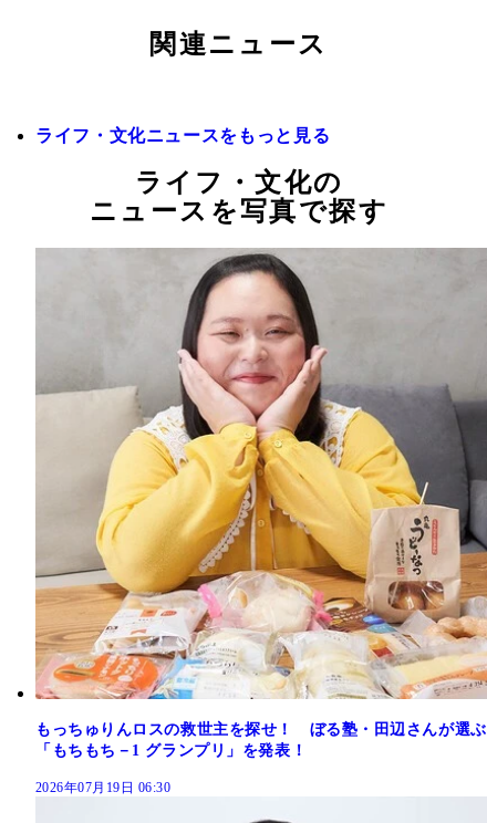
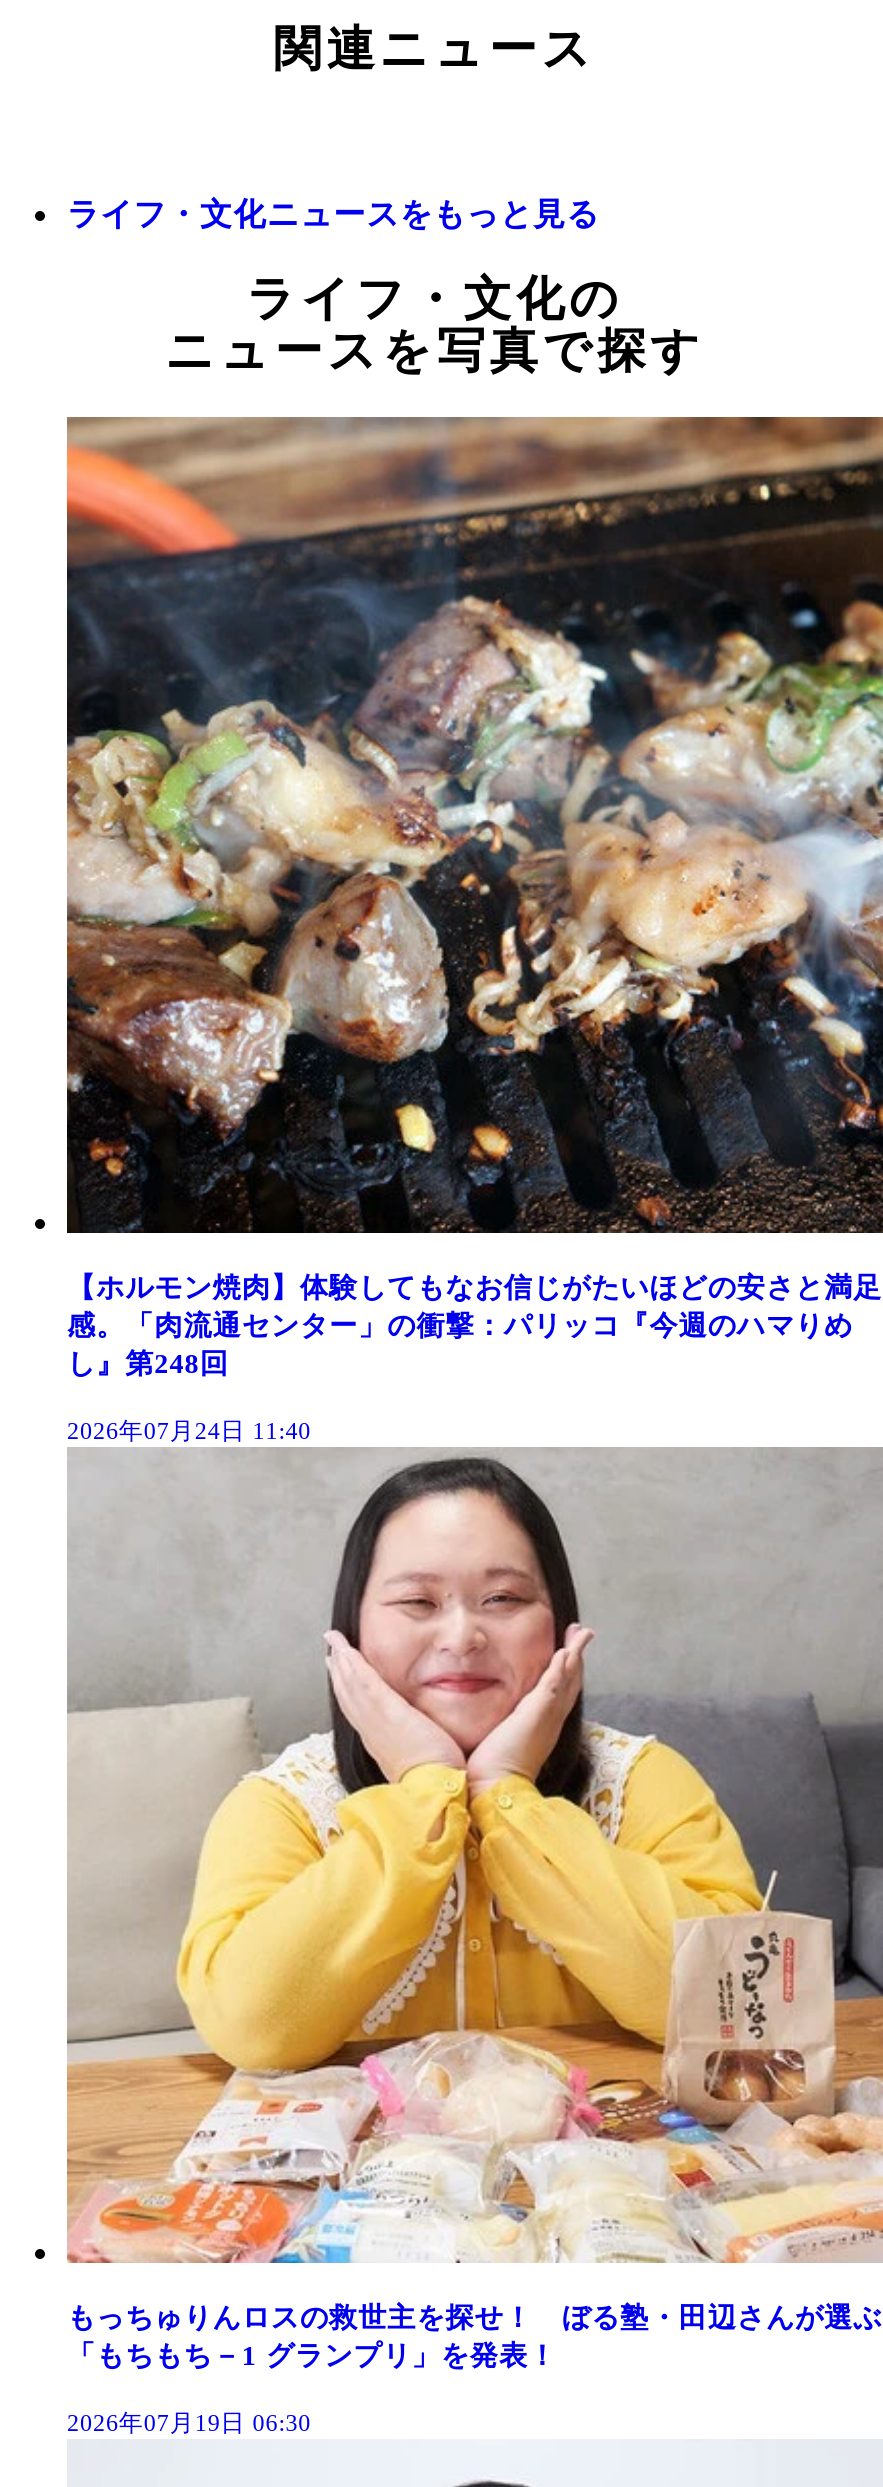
none -> [65,417,882,1446] [image] | 【ホルモン焼肉】体験してもなお信じがたいほどの安さと満足 | 感。「肉流通センター」の衝撃：パリッコ『今週のハマりめ | し』第248回 | 2026年07月24日 11:40

